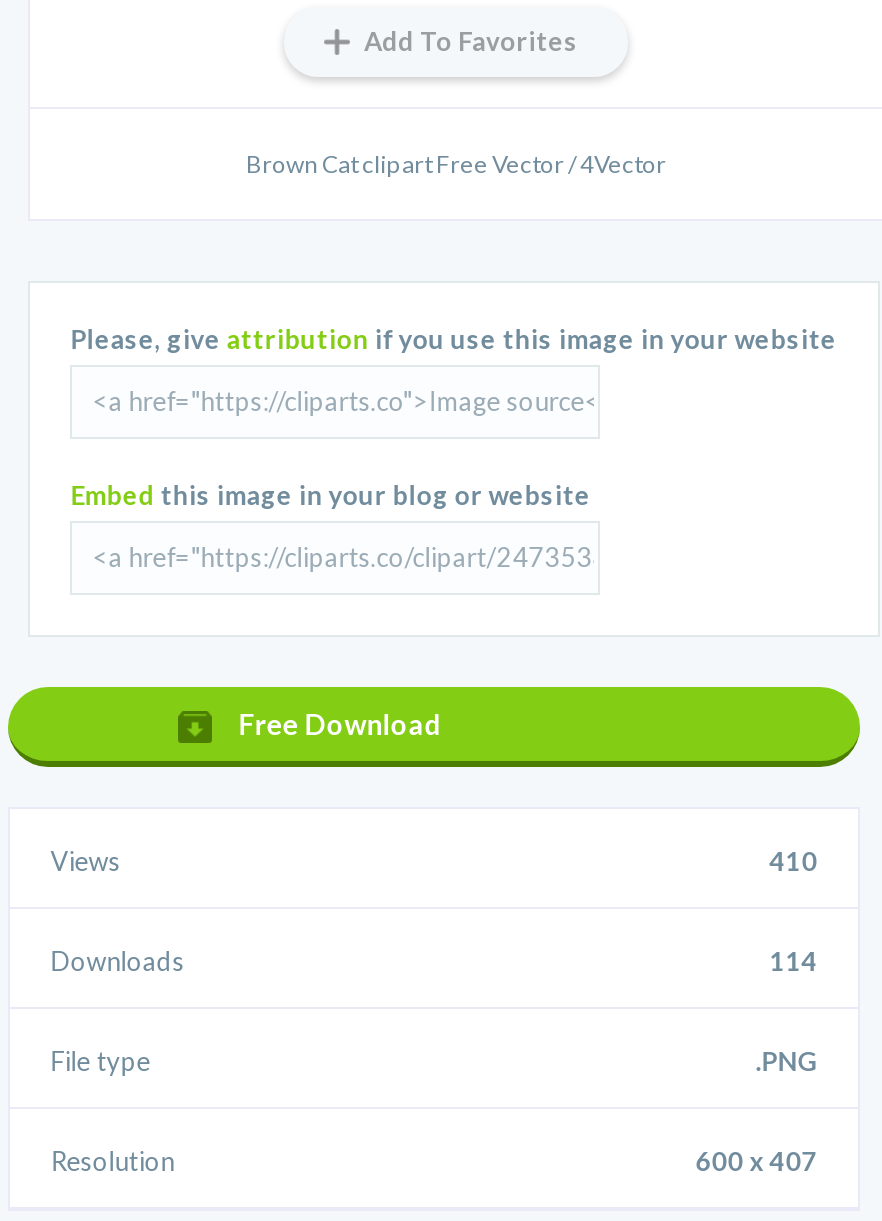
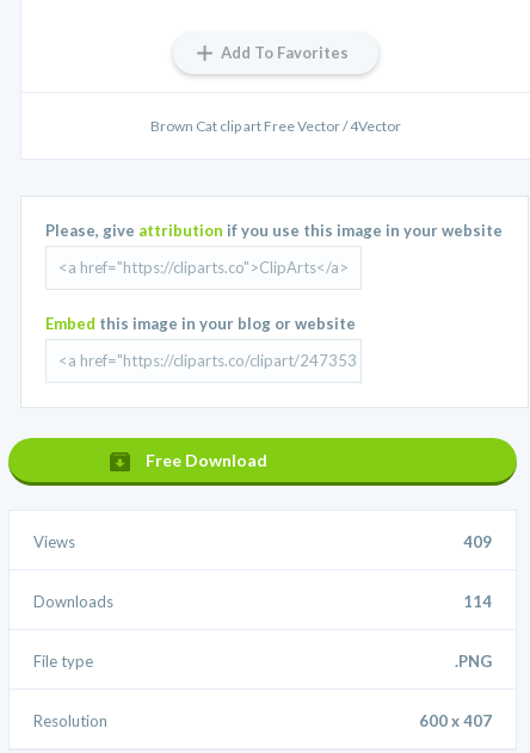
[770,845,818,877] 410 -> [463,532,492,551] 409

